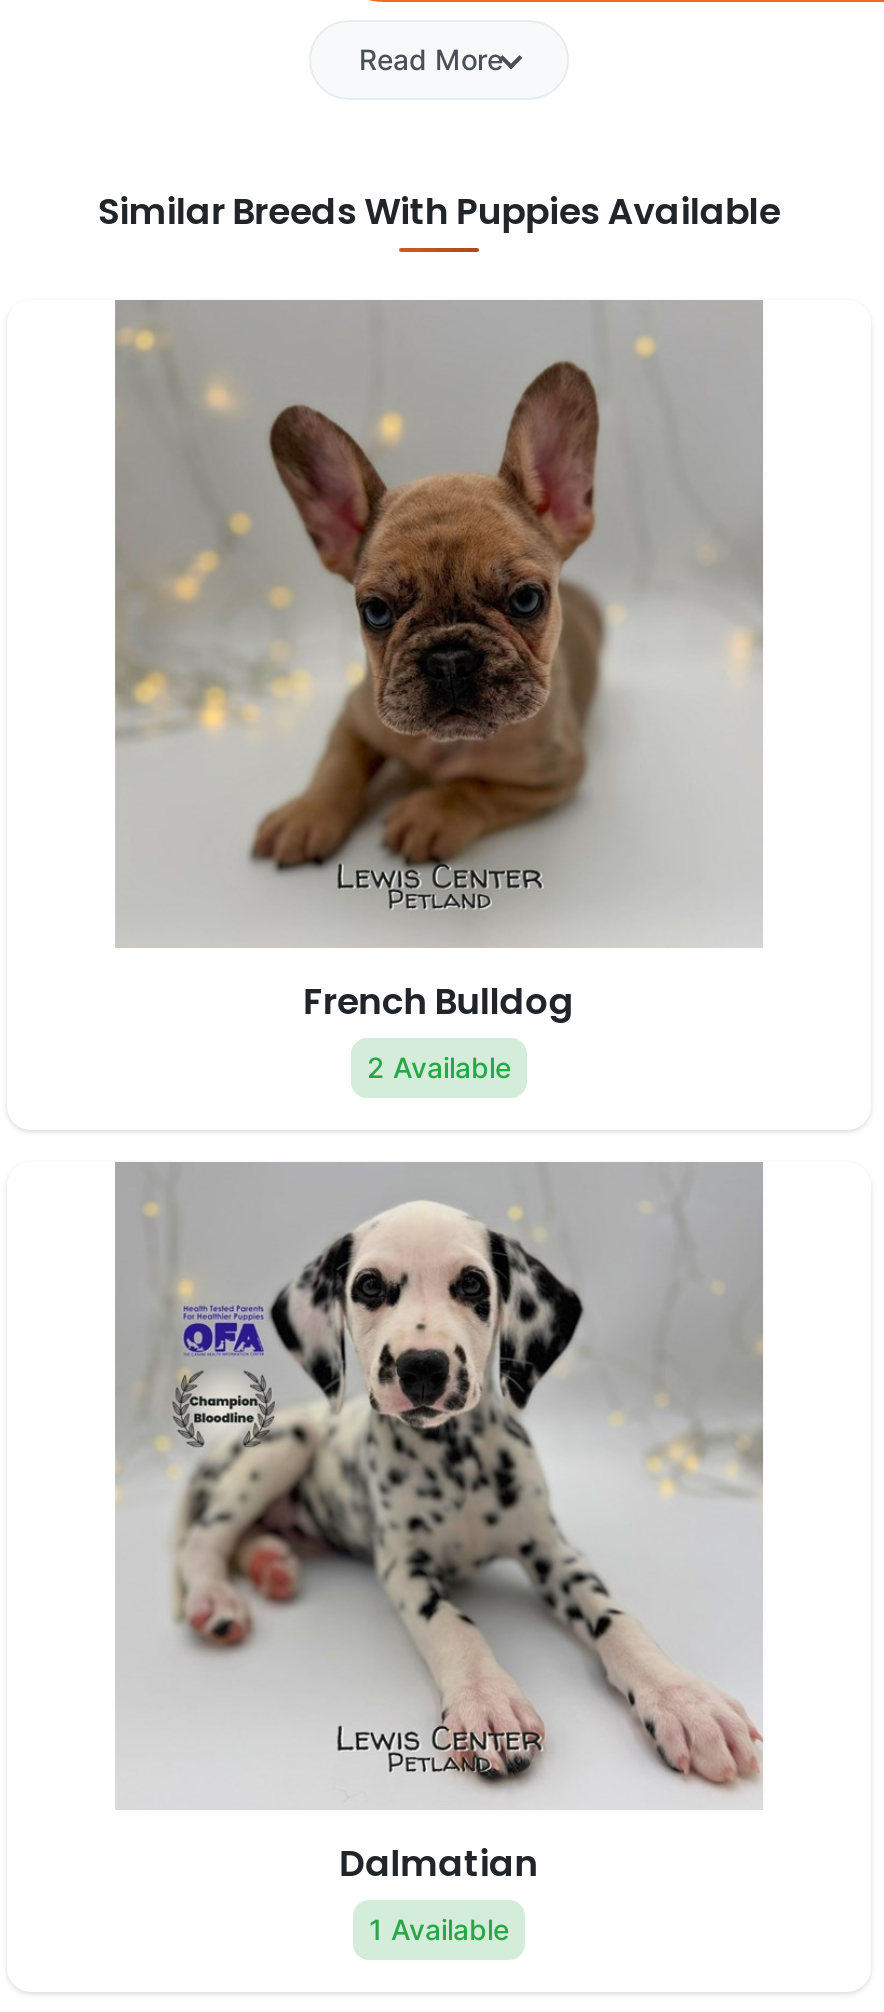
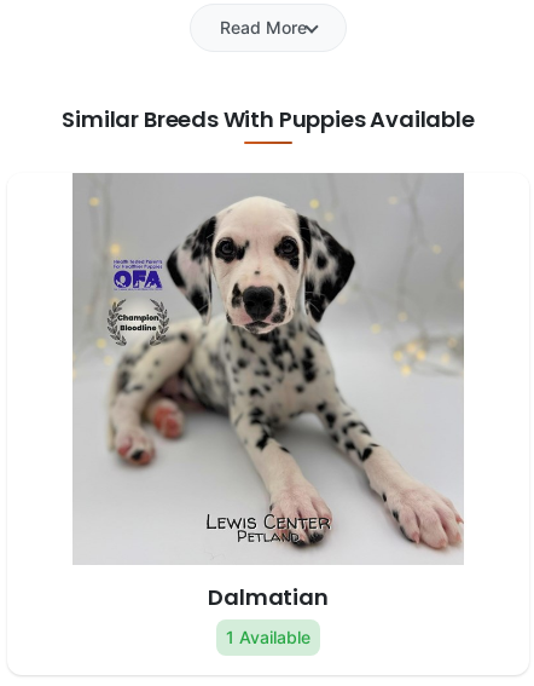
[115,332,761,1084] [image] | French Bulldog | 2 Available -> none

